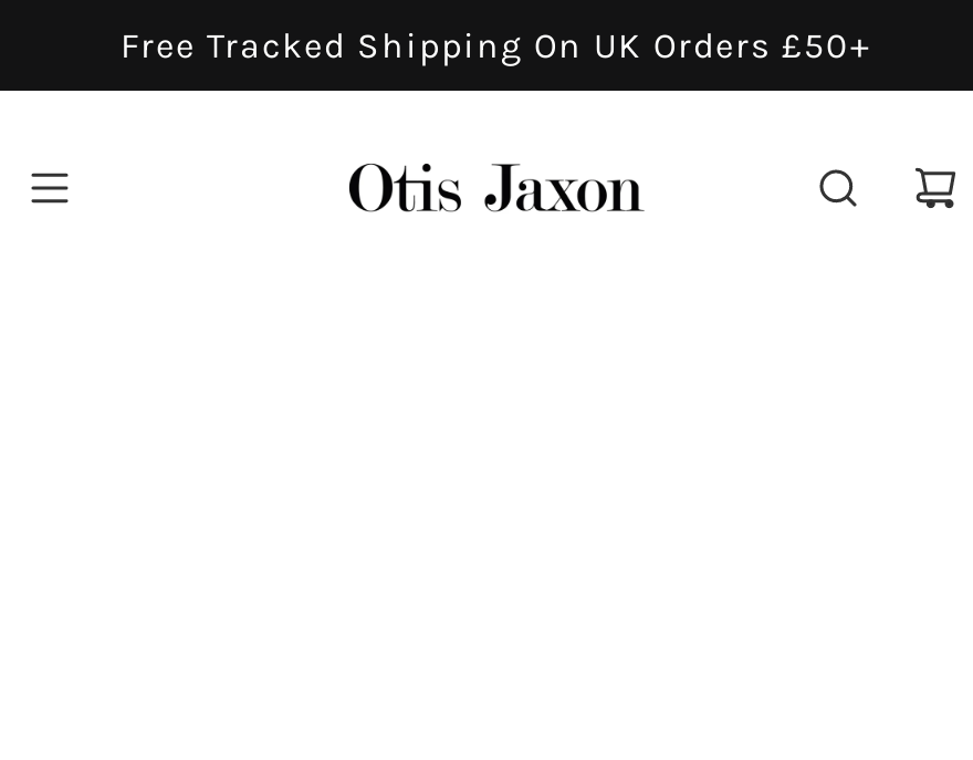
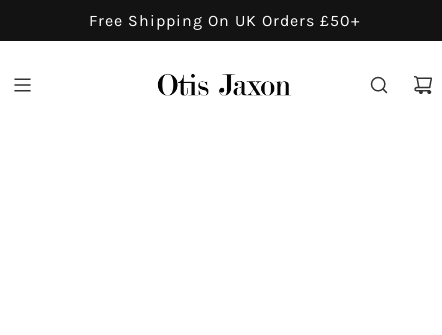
[121,24,870,66] Free Tracked Shipping On UK Orders £50+ -> [88,11,359,30] Free Shipping On UK Orders £50+

